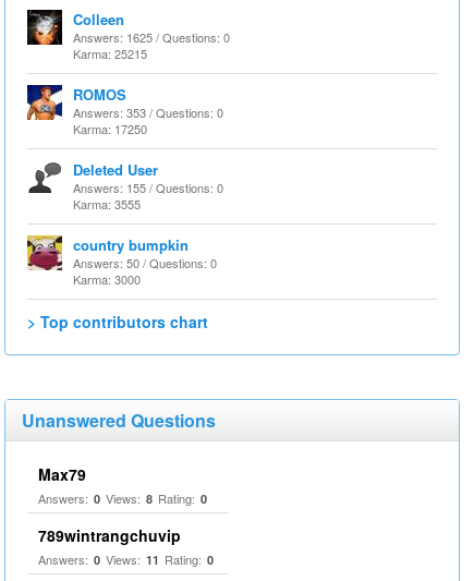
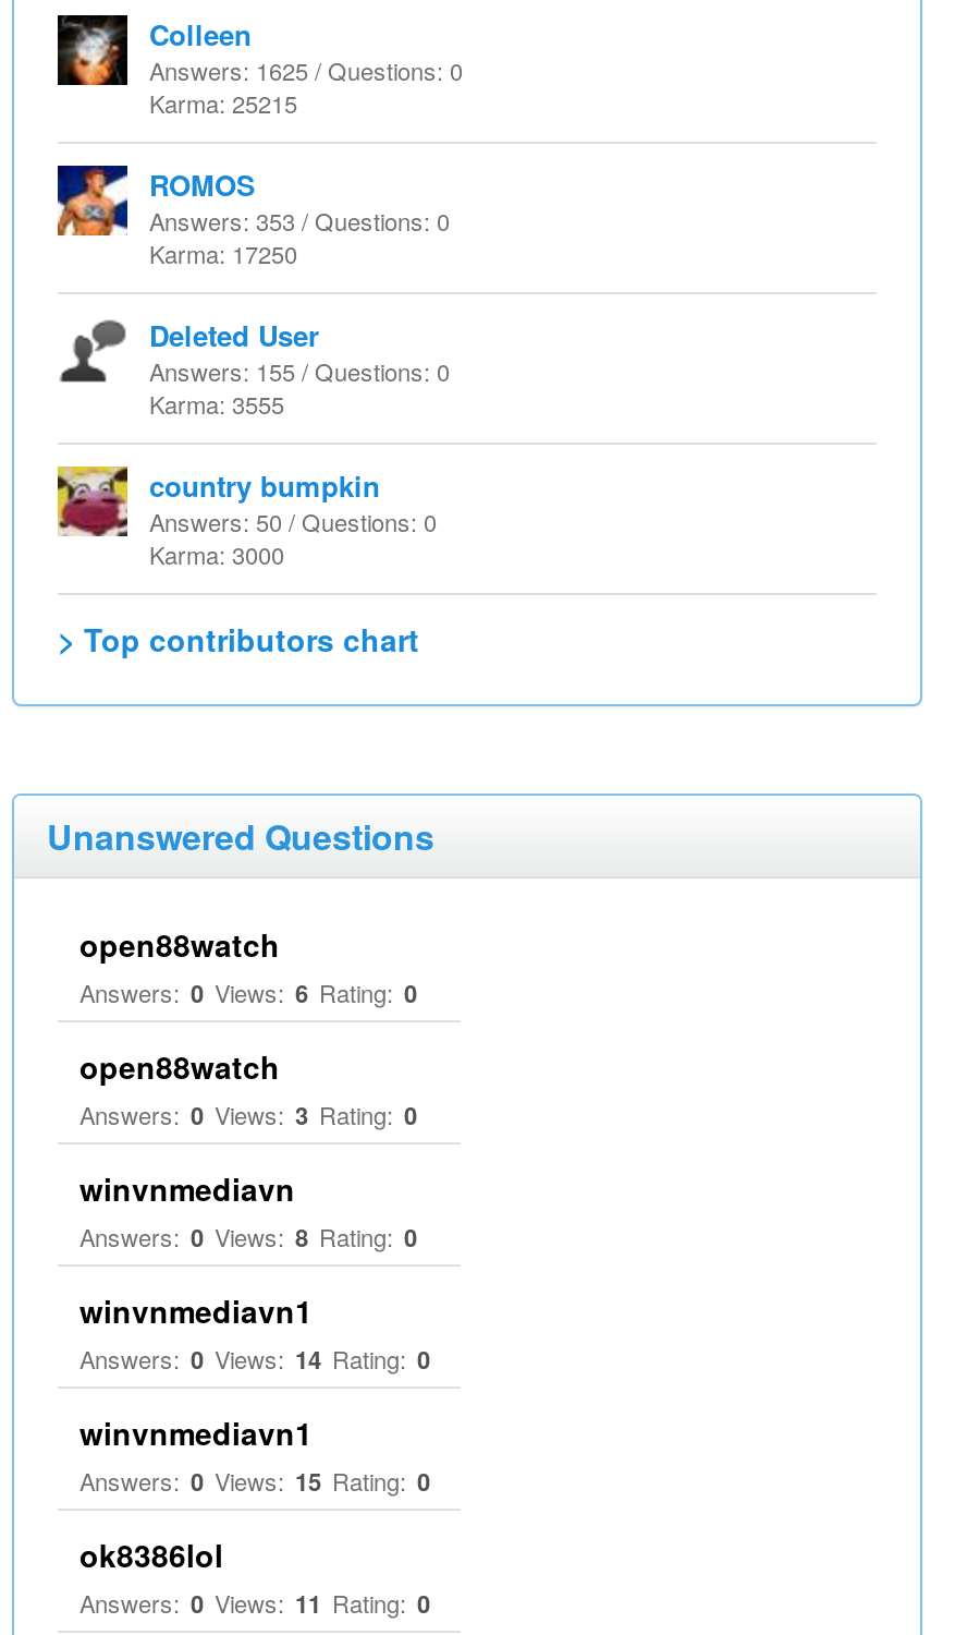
[38,463,86,485] Max79 -> [79,922,417,1210] open88watch | Answers: 0 Views: 6 Rating: 0 | open88watch | Answers: 0 Views: 3 Rating: 0 | winvnmediavn
[38,524,181,546] 789wintrangchuvip -> [79,1288,430,1576] winvnmediavn1 | Answers: 0 Views: 14 Rating: 0 | winvnmediavn1 | Answers: 0 Views: 15 Rating: 0 | ok8386lol

